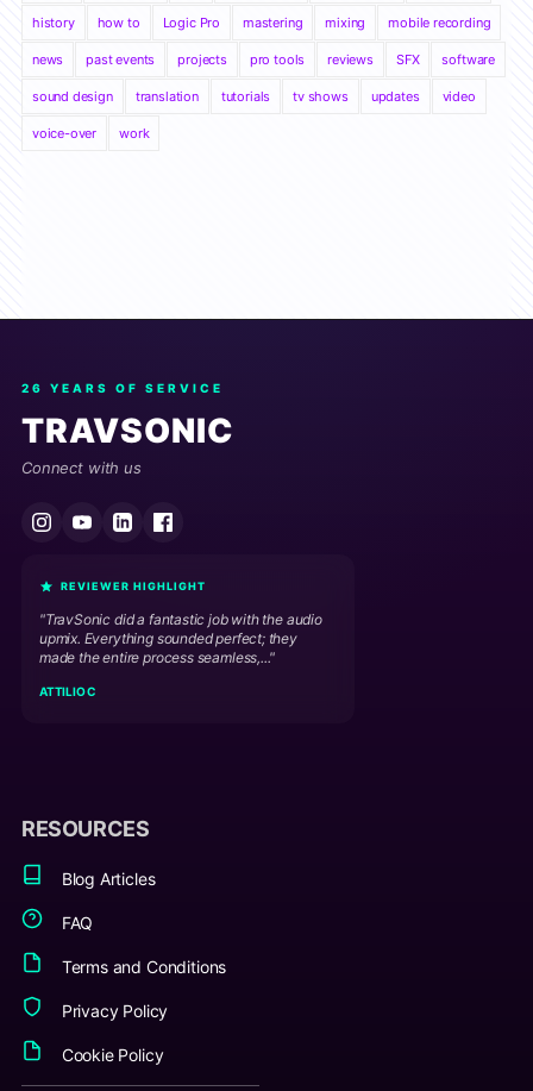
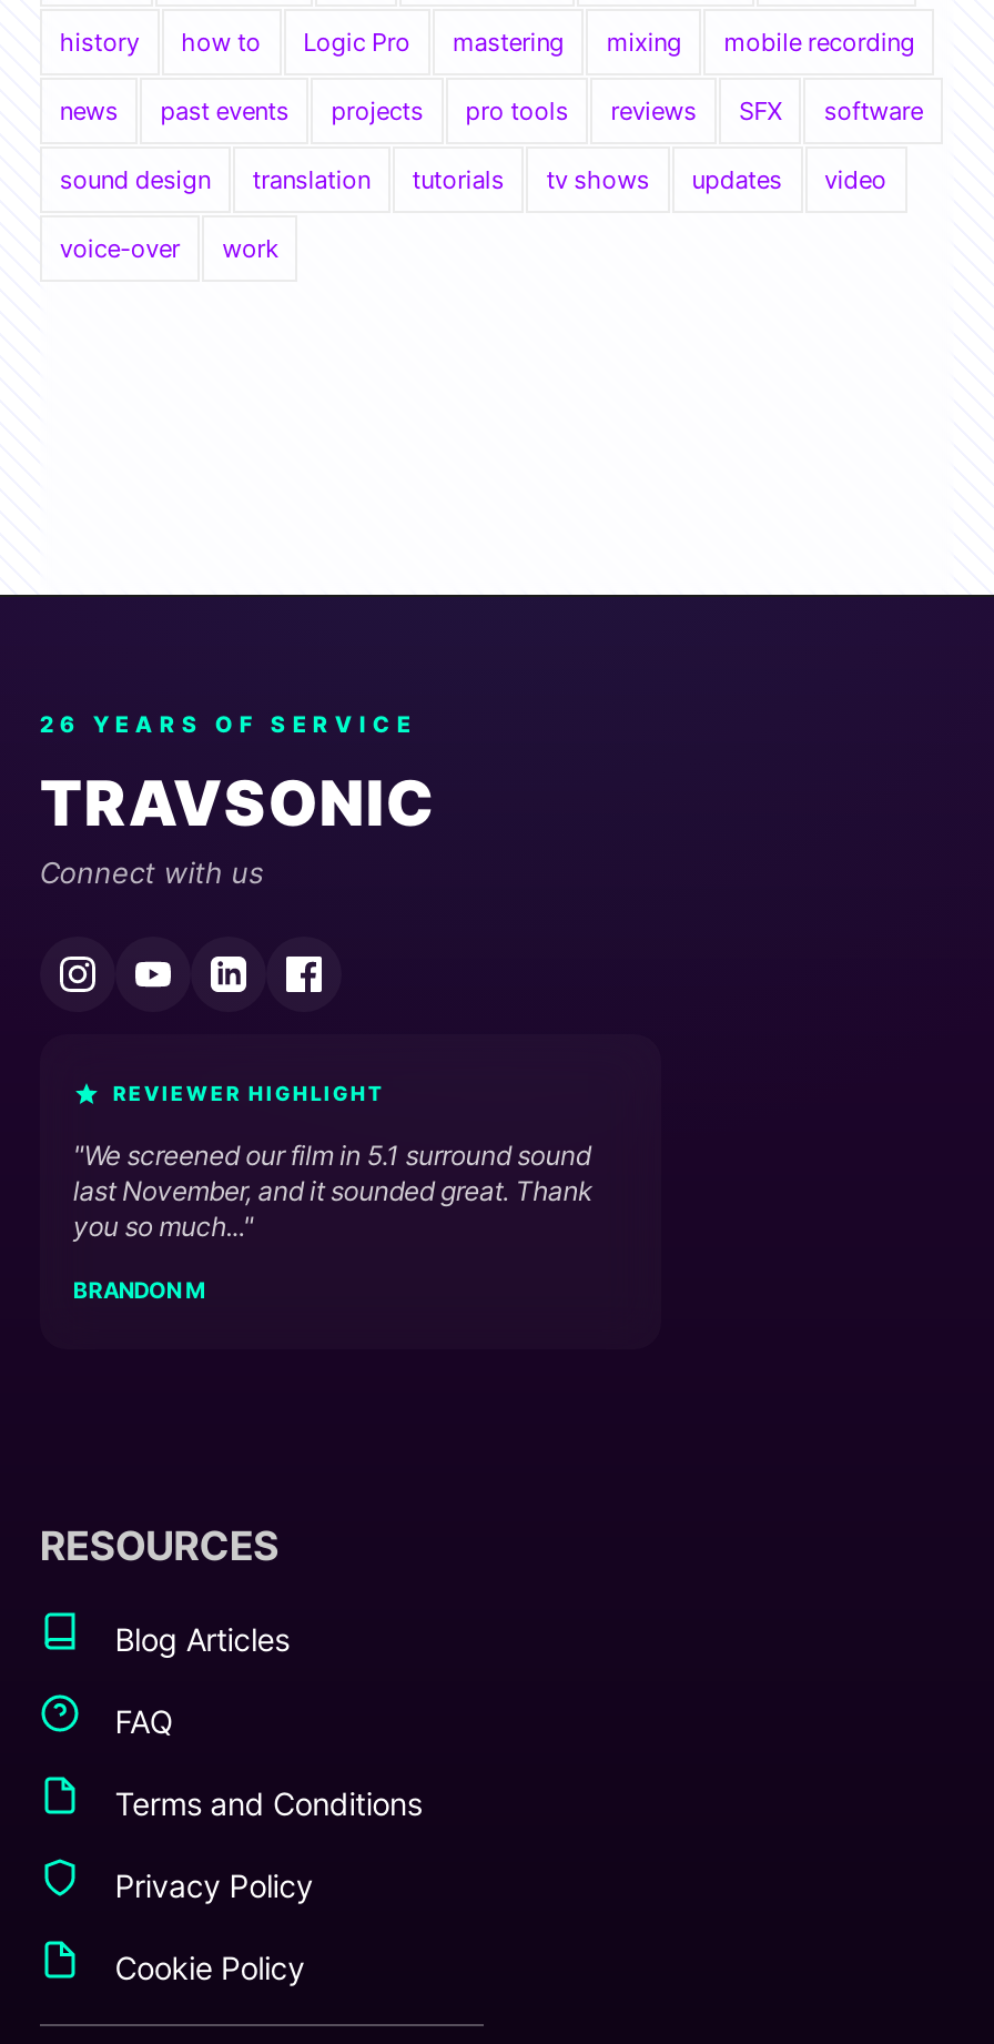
[39,610,322,666] "TravSonic did a fantastic job with the audio | upmix. Everything sounded perfect; they | made the entire process seamless,..." -> [73,1139,593,1243] "We screened our film in 5.1 surround sound | last November, and it sounded great. Thank | you so much..."
[39,684,97,698] ATTILIO C -> [73,1276,205,1303] BRANDON M

